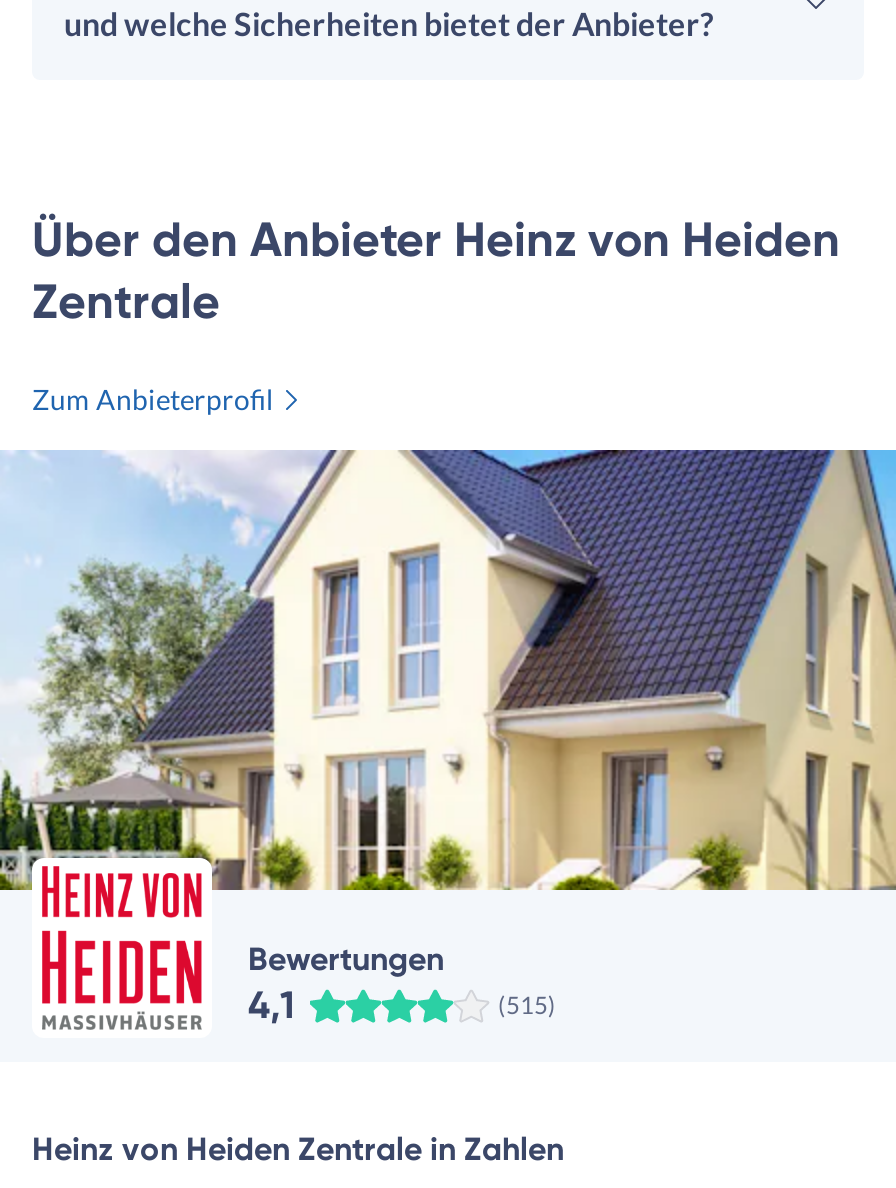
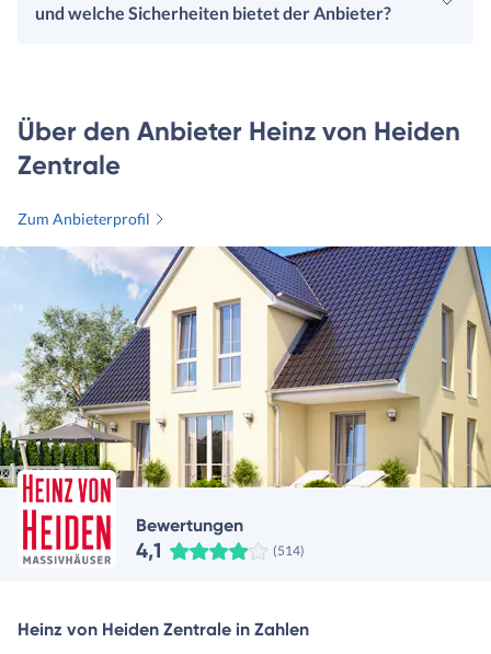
[498,991,556,1021] (515) -> [273,543,305,559] (514)

